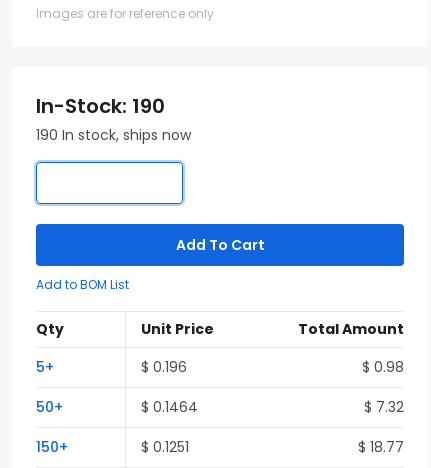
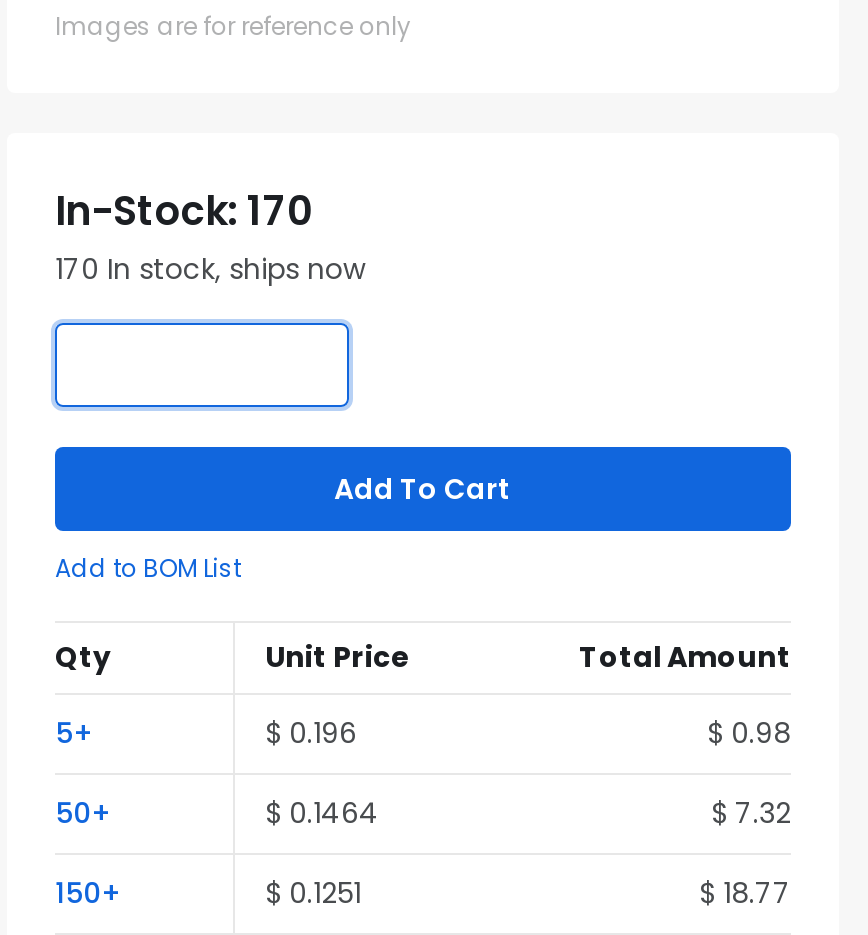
[36,92,165,120] In-Stock: 190 -> [55,183,313,239] In-Stock: 170
[36,125,191,145] 190 In stock, ships now -> [55,249,365,289] 170 In stock, ships now

